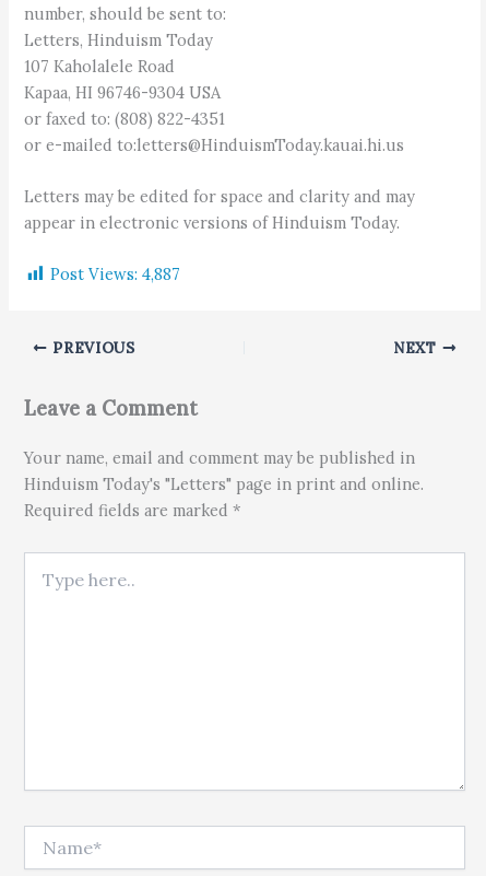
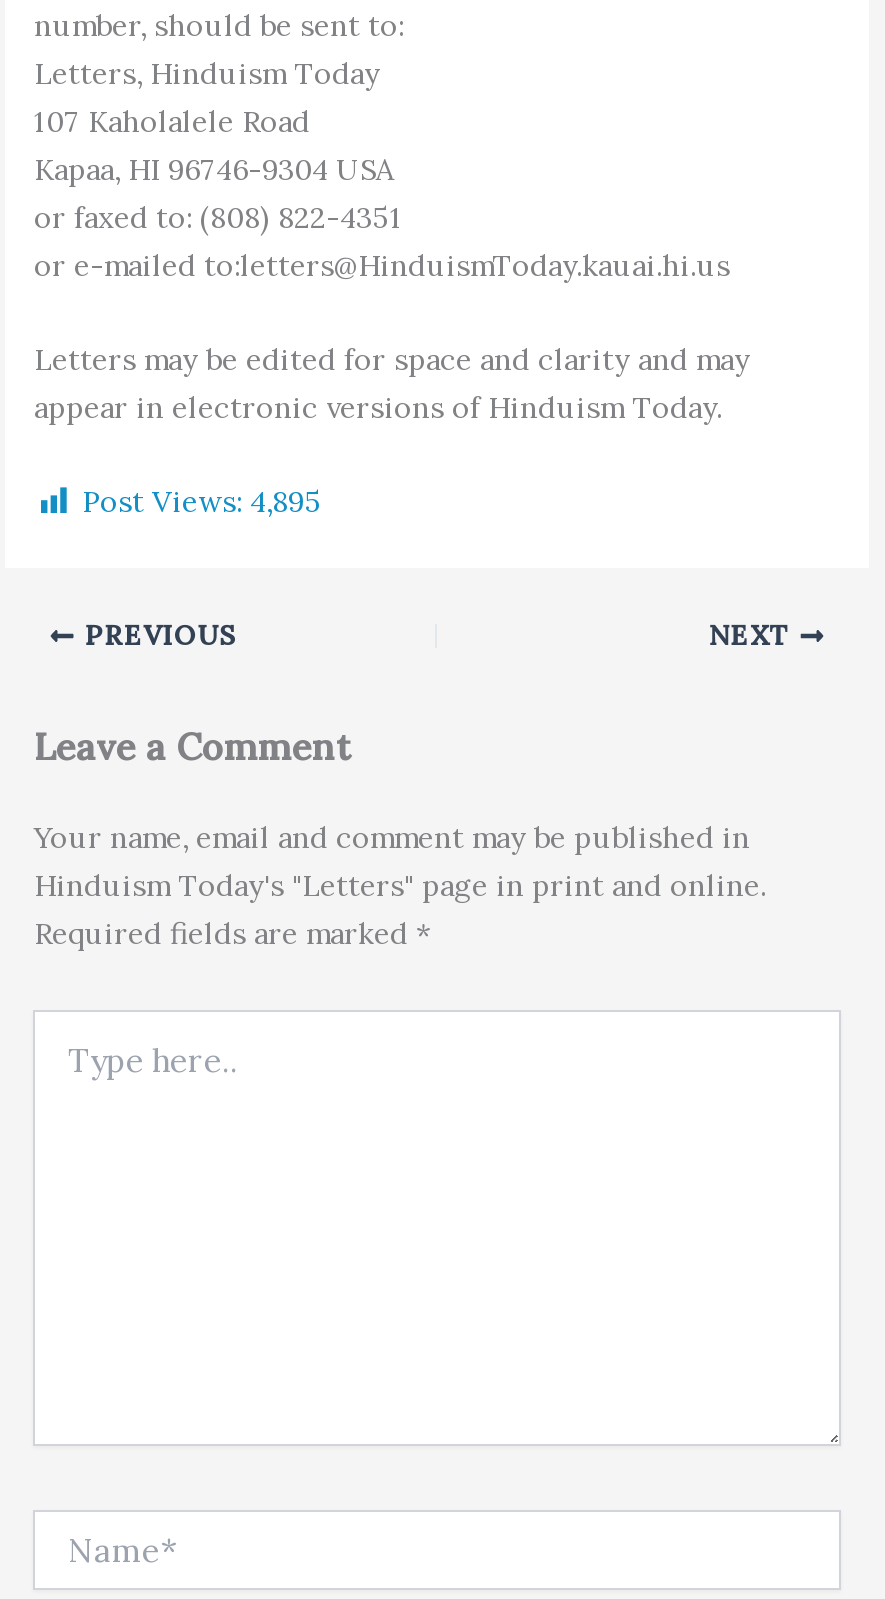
[51,263,181,284] Post Views: 4,887 -> [82,482,322,520] Post Views: 4,895

